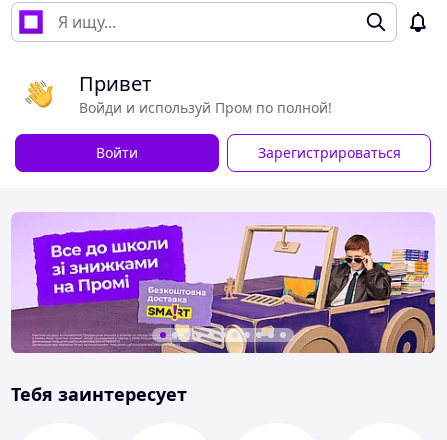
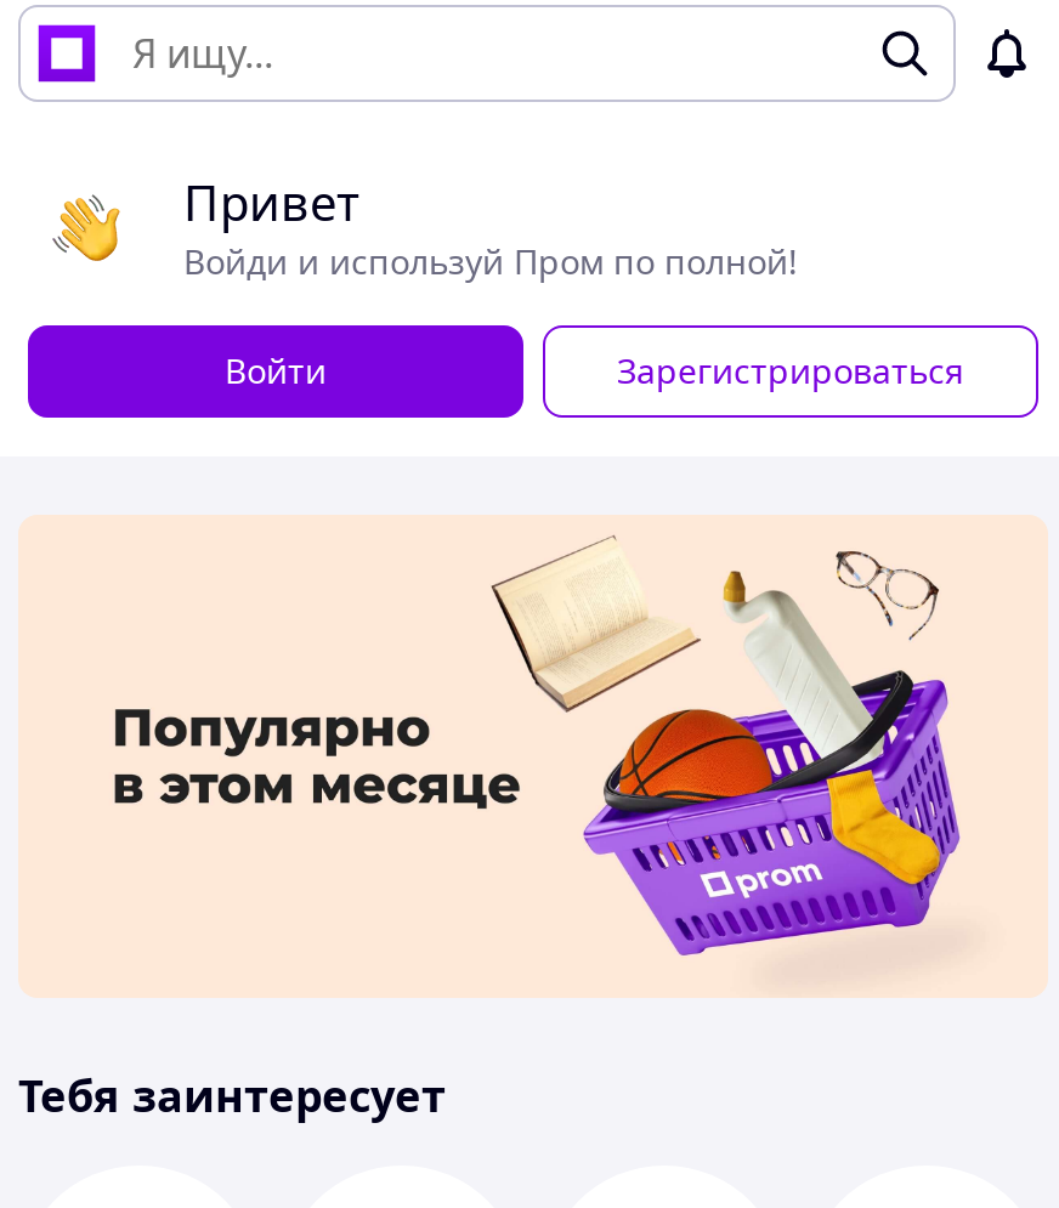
[10,212,436,354] [image] -> [21,517,1046,998] [image]

